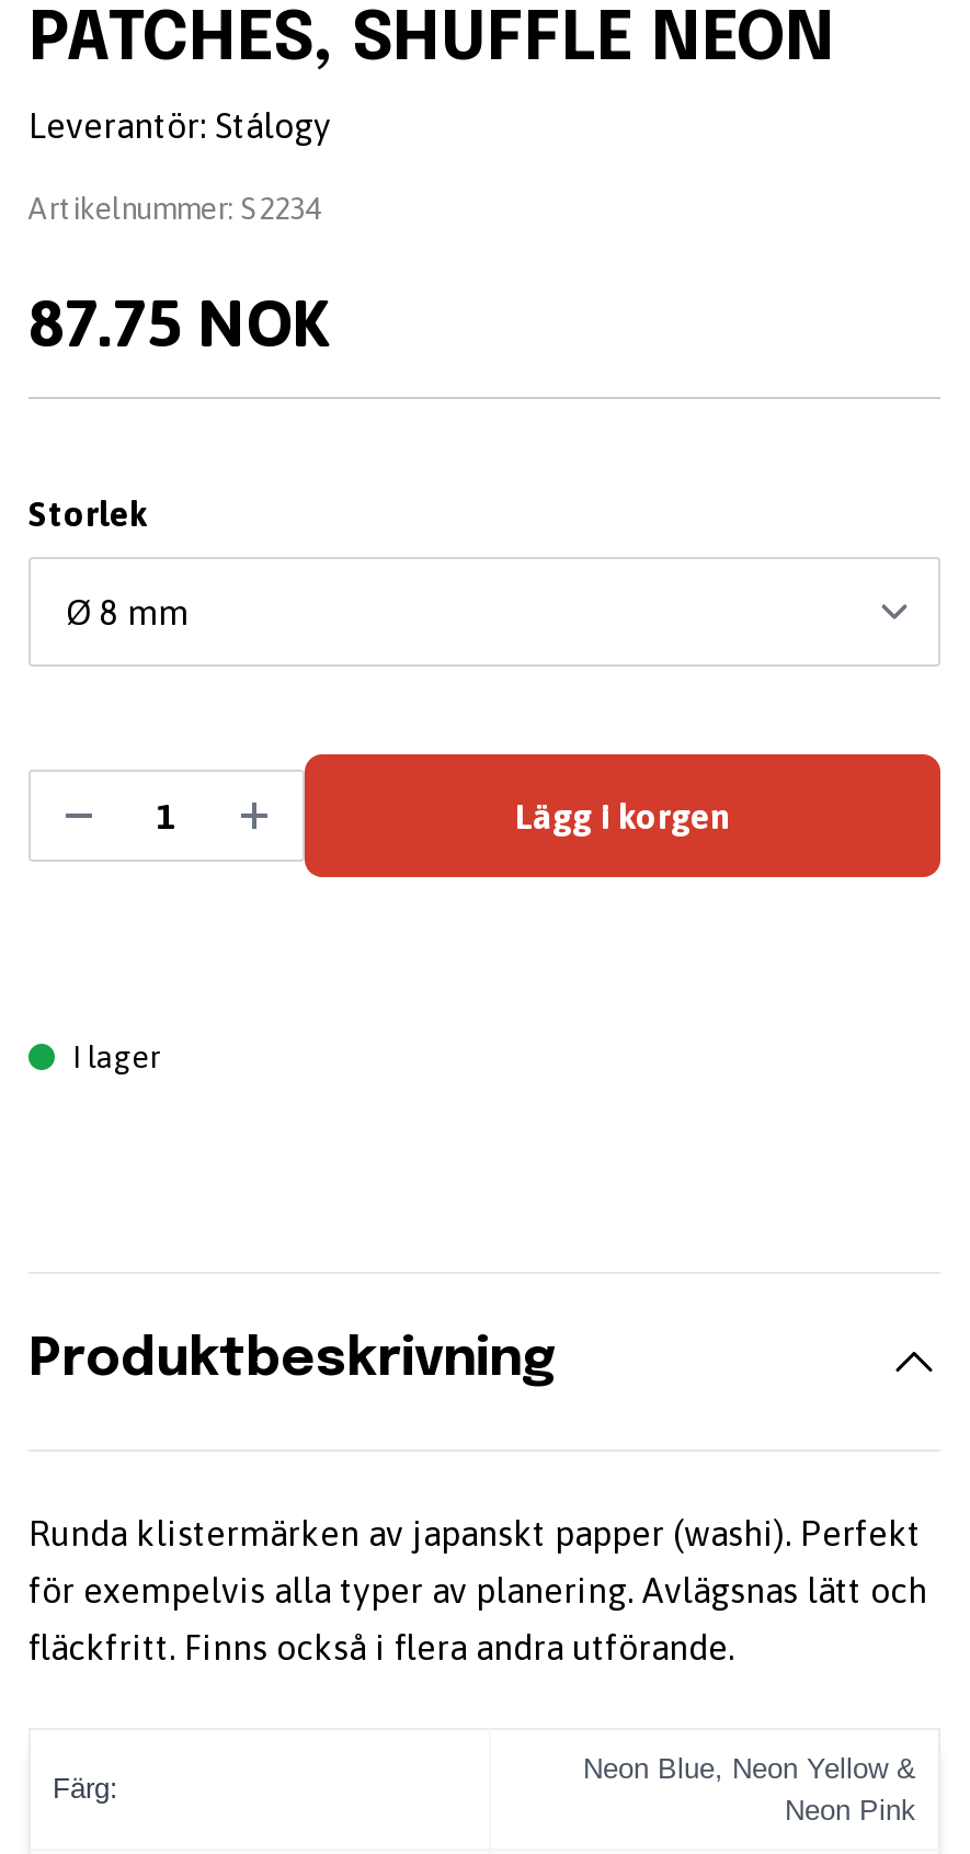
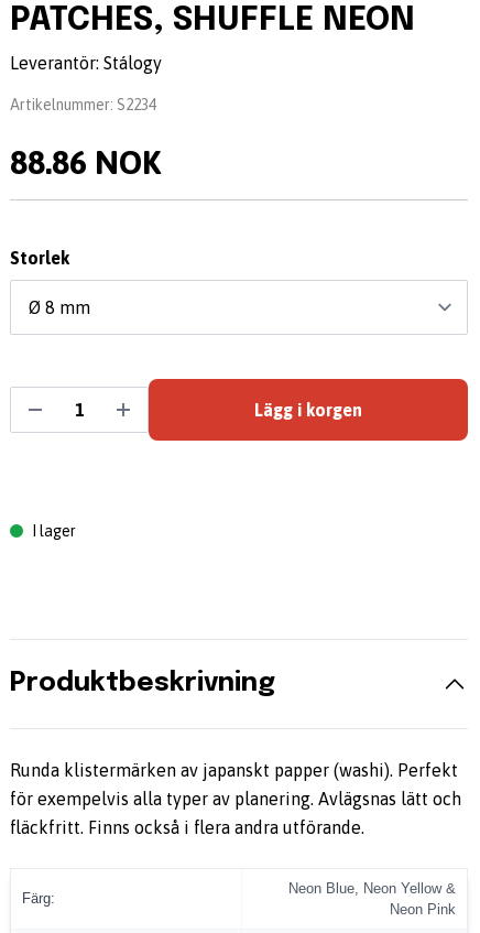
[28,285,329,360] 87.75 NOK -> [10,143,161,181] 88.86 NOK

